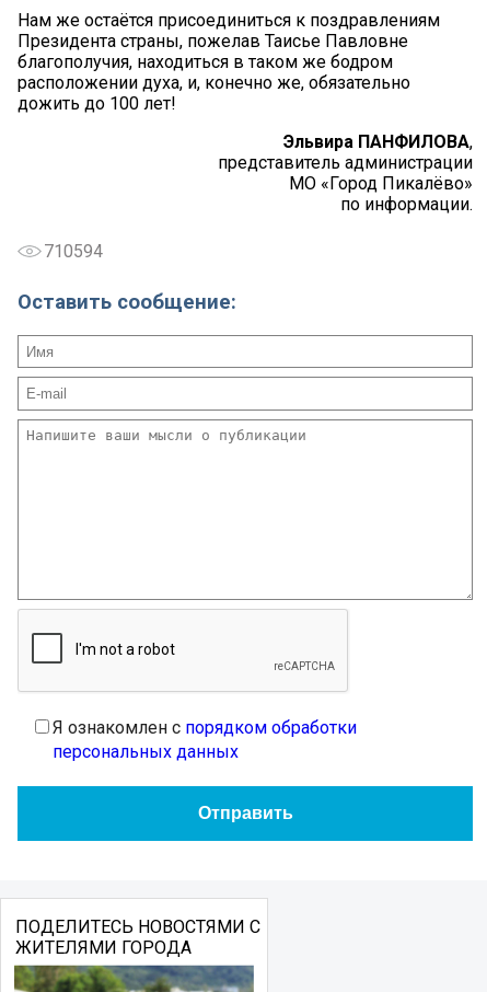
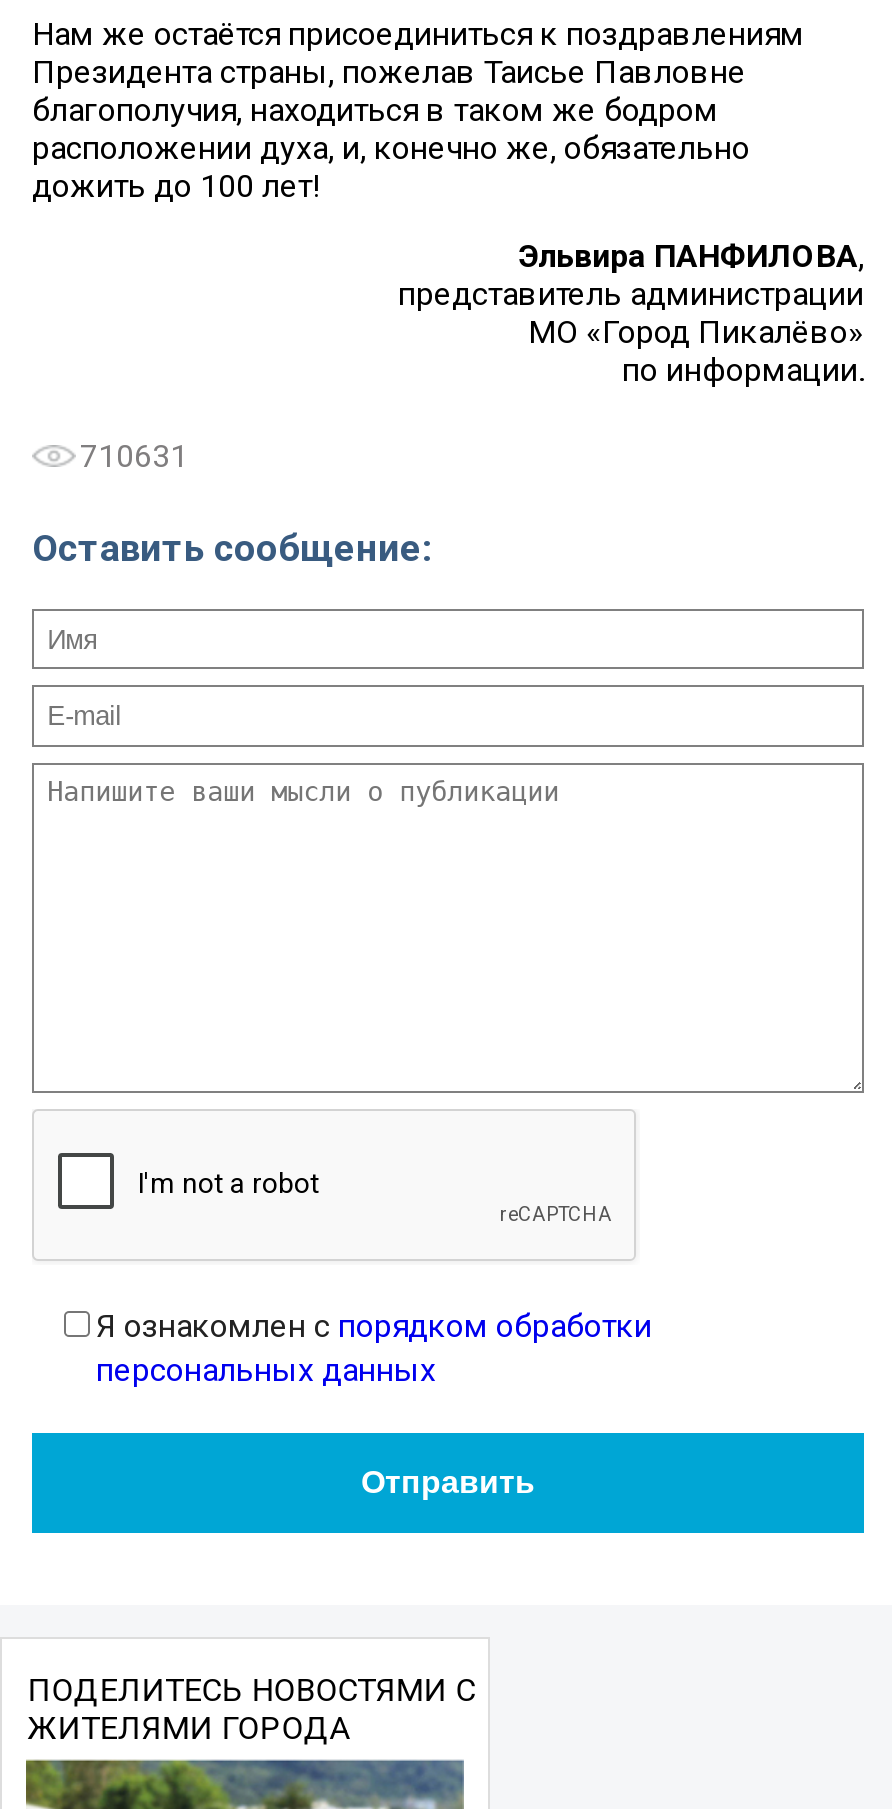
[44,240,103,261] 710594 -> [80,436,188,474] 710631

